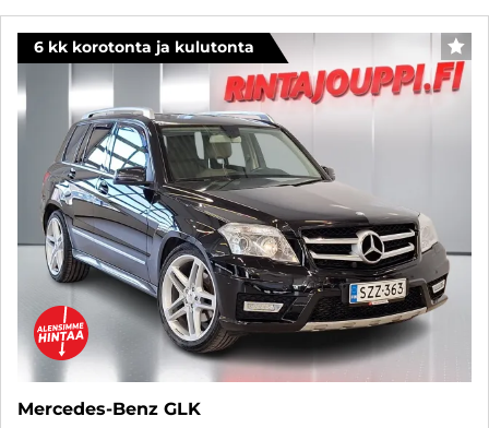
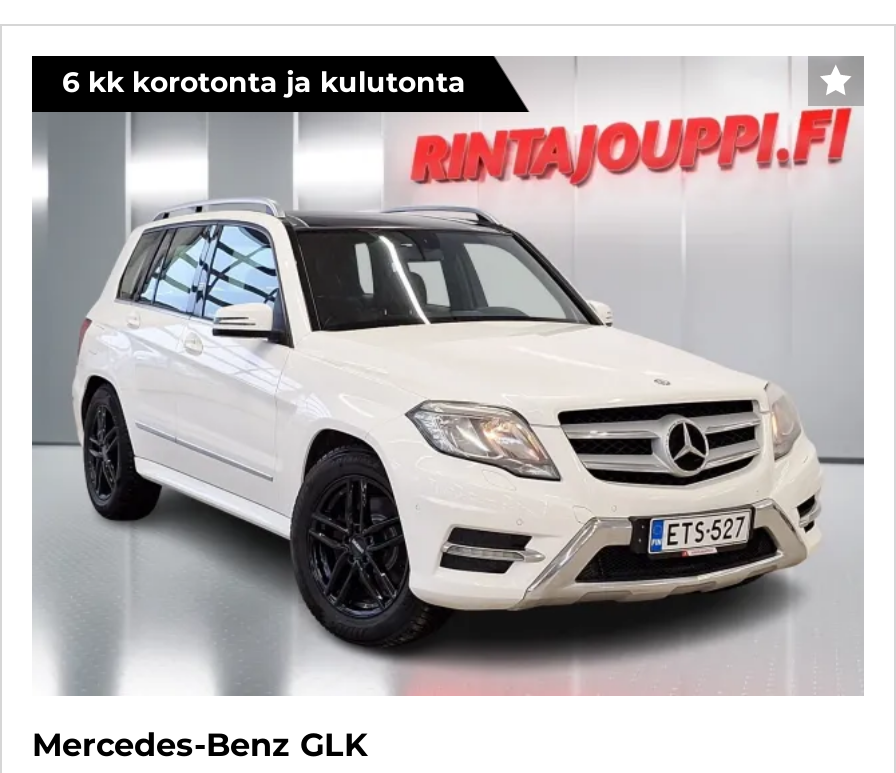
[33,107,450,361] [image] -> [62,194,822,656] [image]

